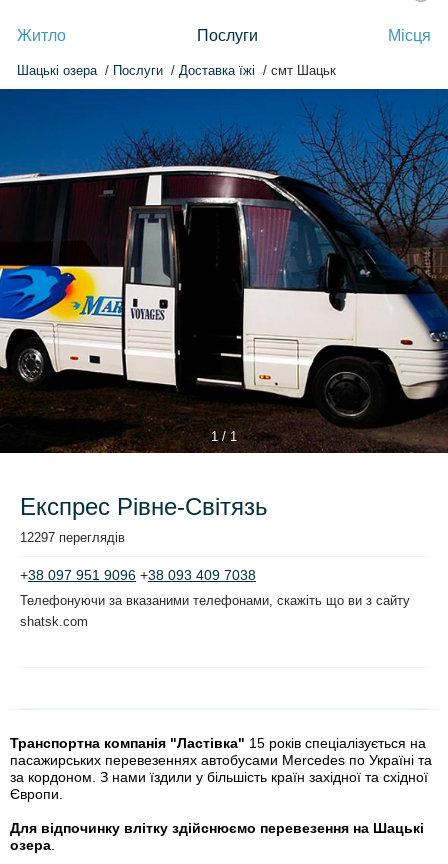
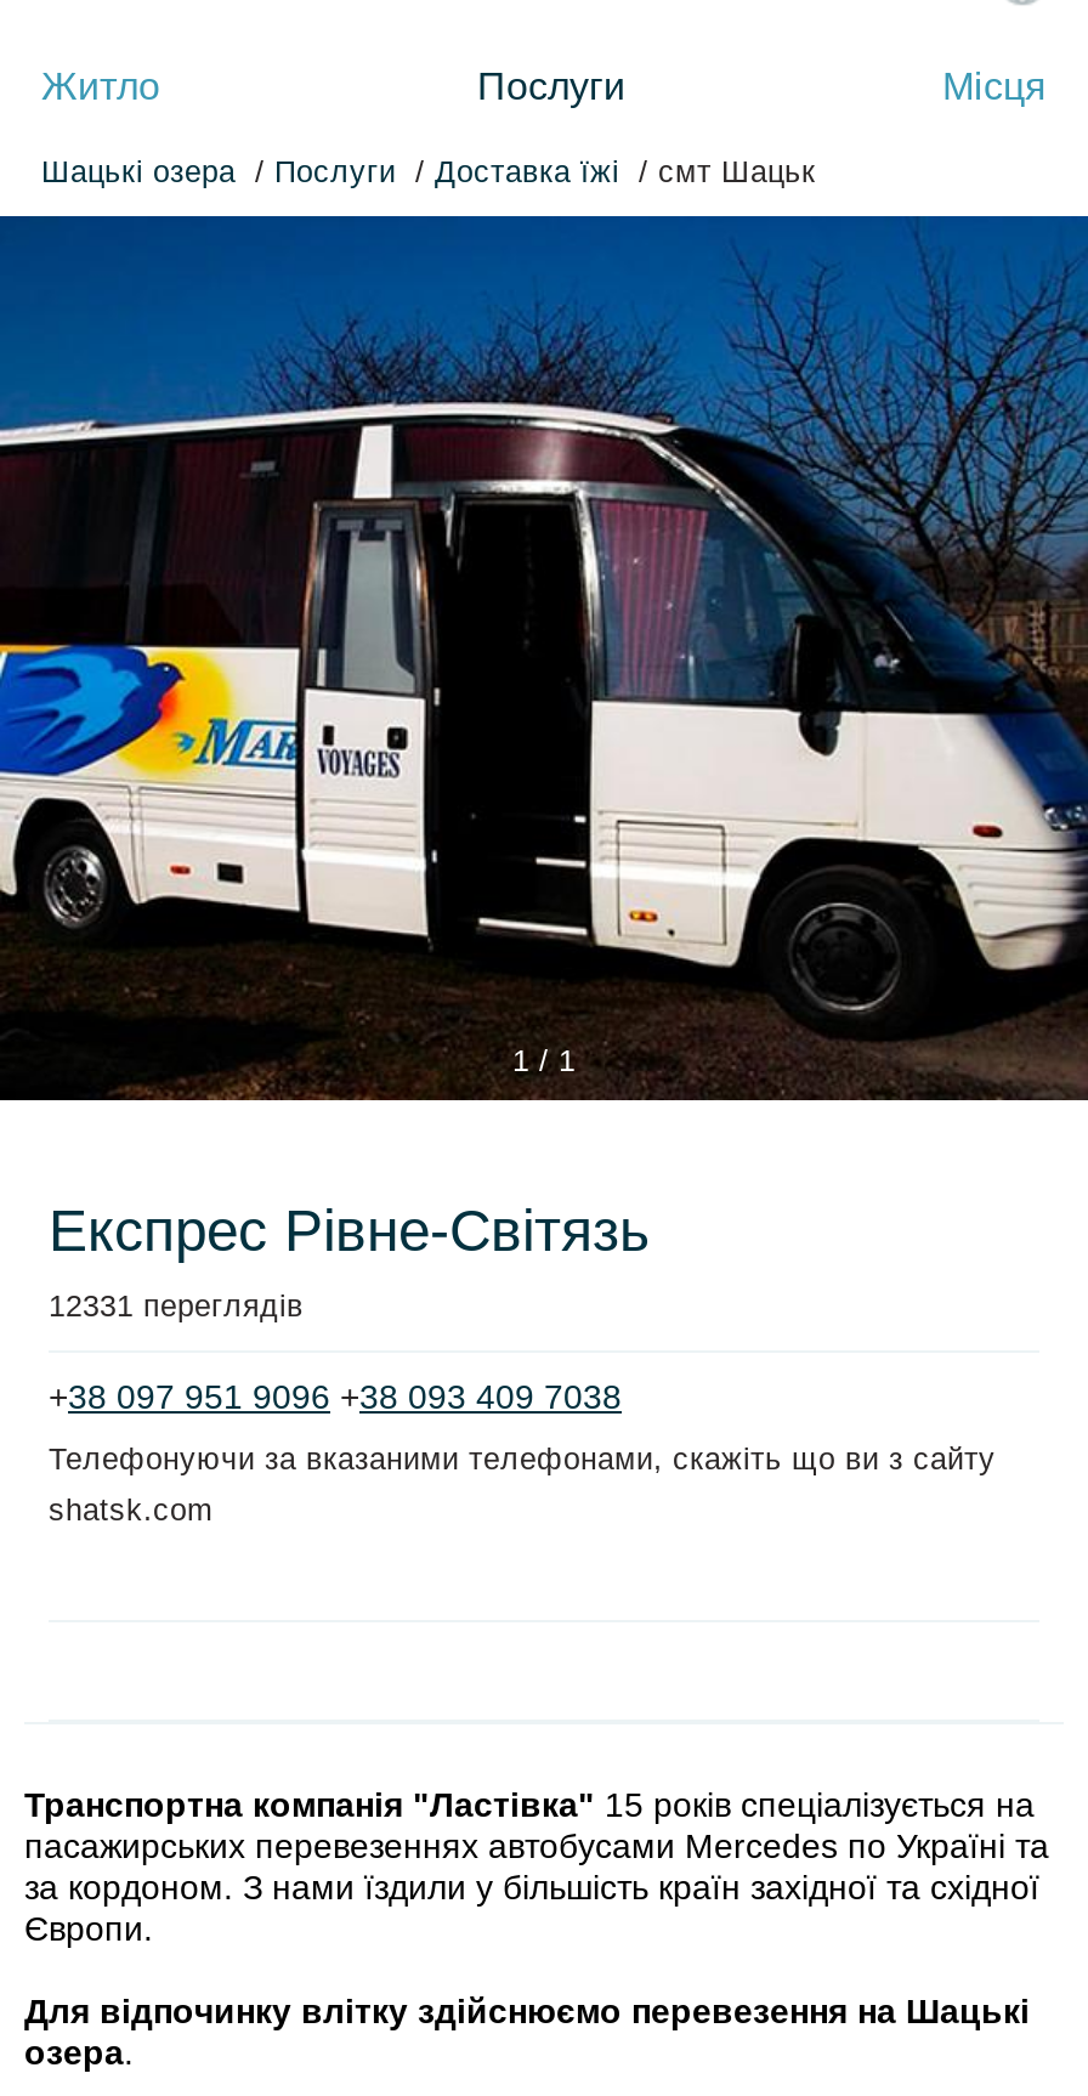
[20,531,125,545] 12297 переглядів -> [49,1291,304,1325] 12331 переглядів

